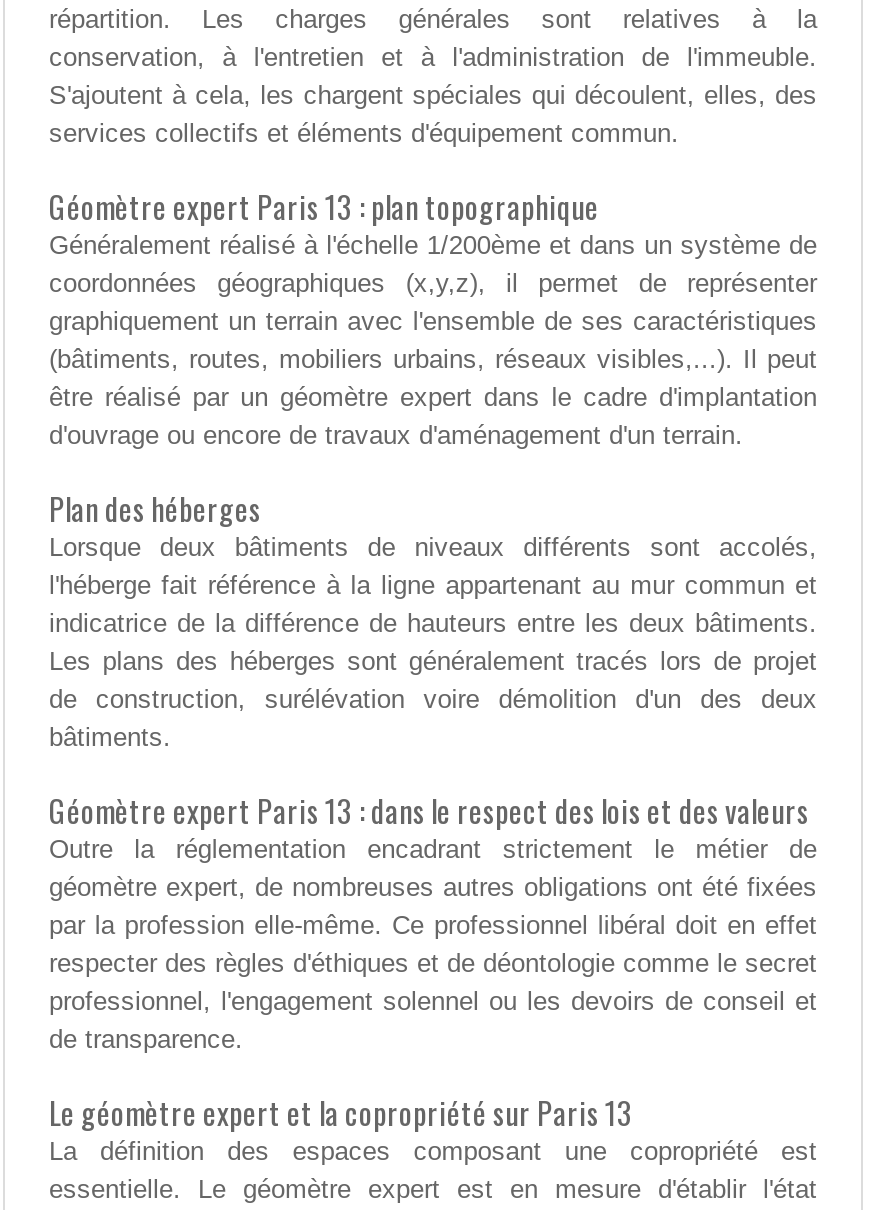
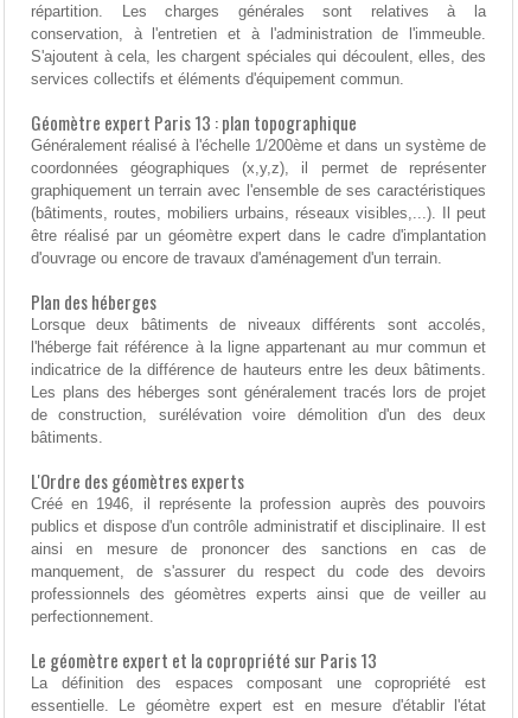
[49,789,817,1055] Géomètre expert Paris 13 : dans le respect des lois et des valeurs | Outre la réglementation encadrant strictement le métier de | géomètre expert, de nombreuses autres obligations ont été fixées | par la profession elle-même. Ce professionnel libéral doit en effet | respecter des règles d'éthiques et de déontologie comme le secret | professionnel, l'engagement solennel ou les devoirs de conseil et | de transparence. -> [31,468,486,626] L'Ordre des géomètres experts | Créé en 1946, il représente la profession auprès des pouvoirs | publics et dispose d'un contrôle administratif et disciplinaire. Il est | ainsi en mesure de prononcer des sanctions en cas de | manquement, de s'assurer du respect du code des devoirs | professionnels des géomètres experts ainsi que de veiller au | perfectionnement.

